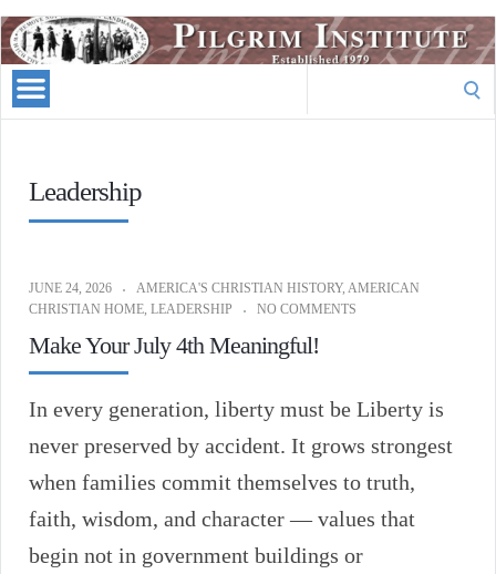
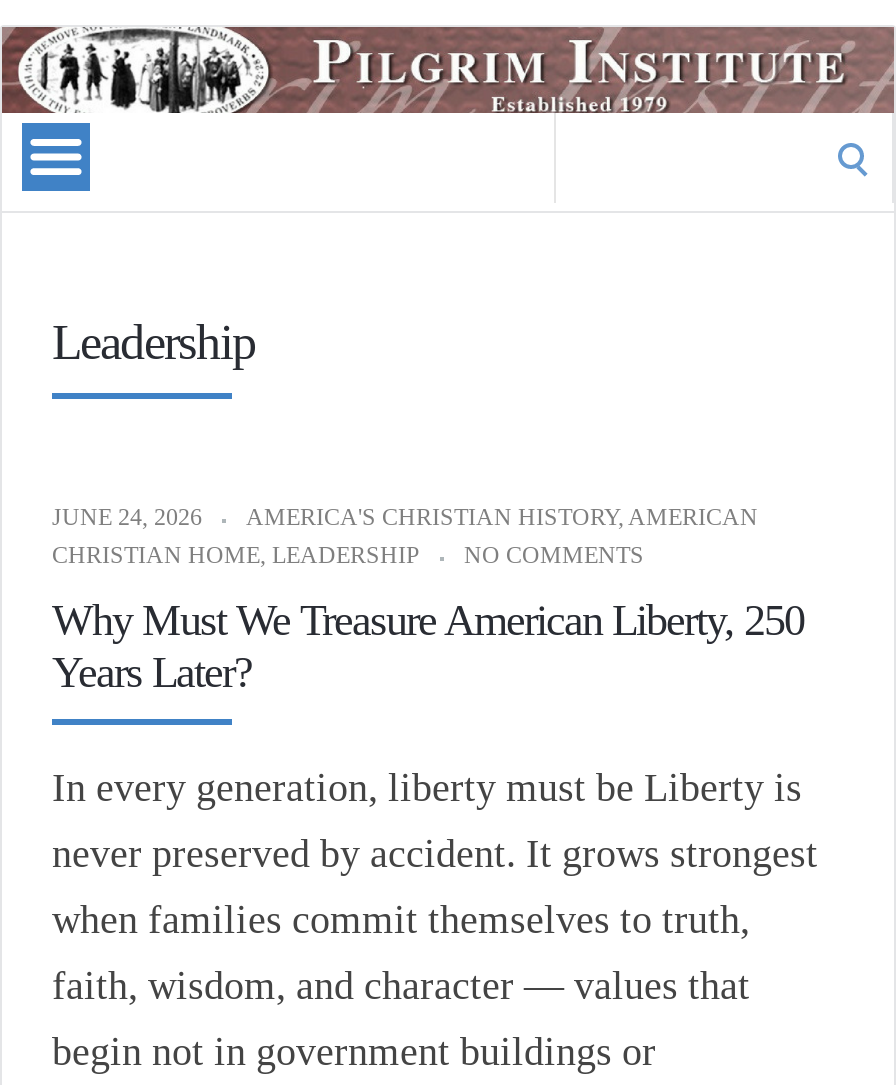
[29,332,319,359] Make Your July 4th Meaningful! -> [52,596,804,698] Why Must We Treasure American Liberty, 250 | Years Later?

